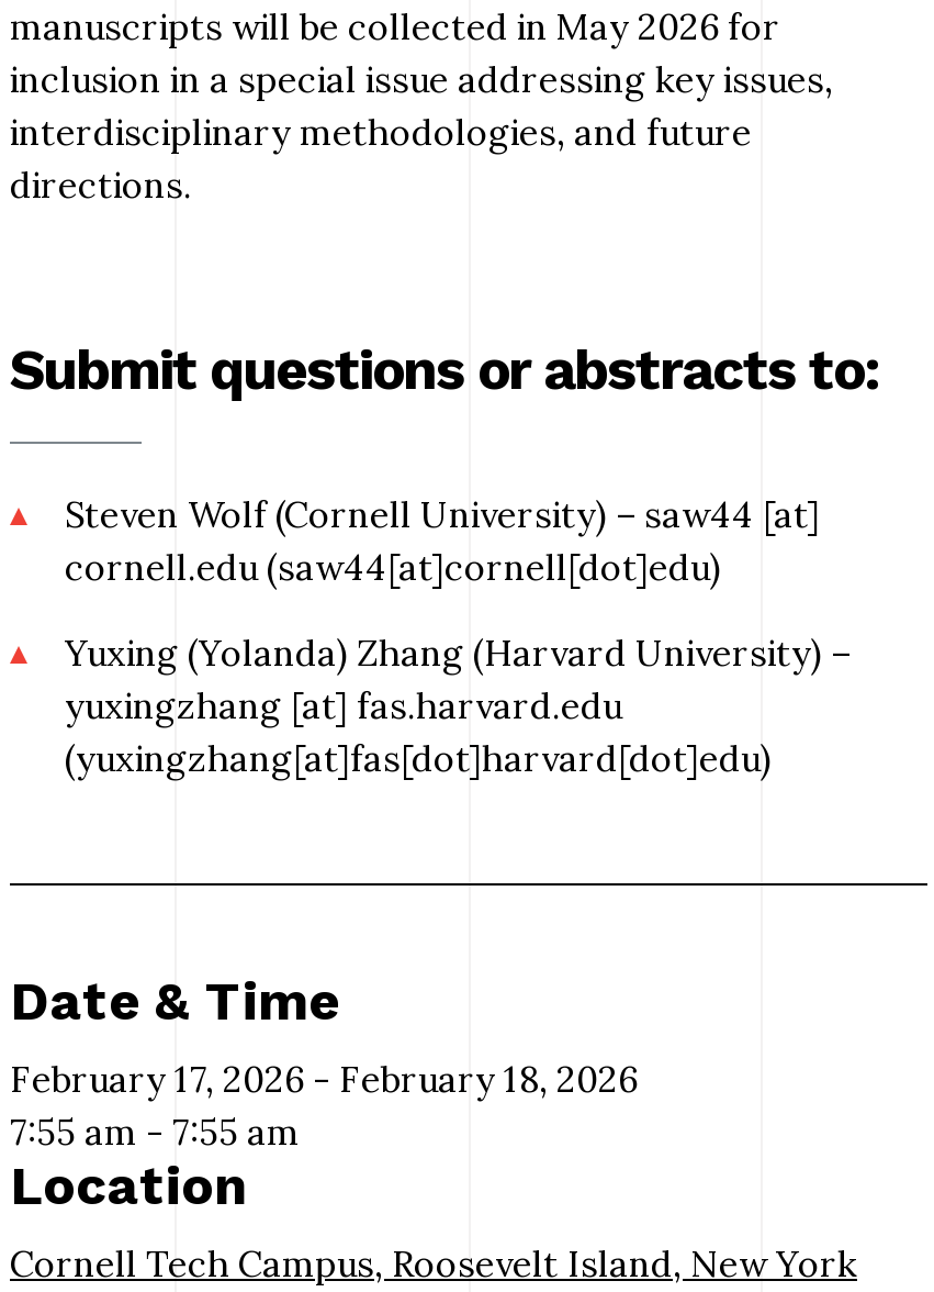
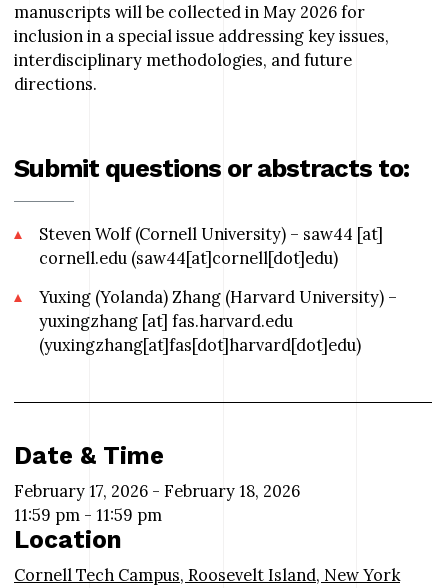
[10,1111,300,1154] 7:55 am - 7:55 am -> [14,505,162,525] 11:59 pm - 11:59 pm

